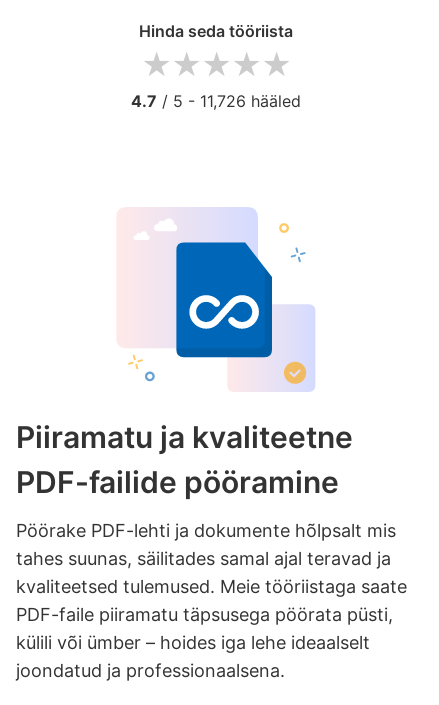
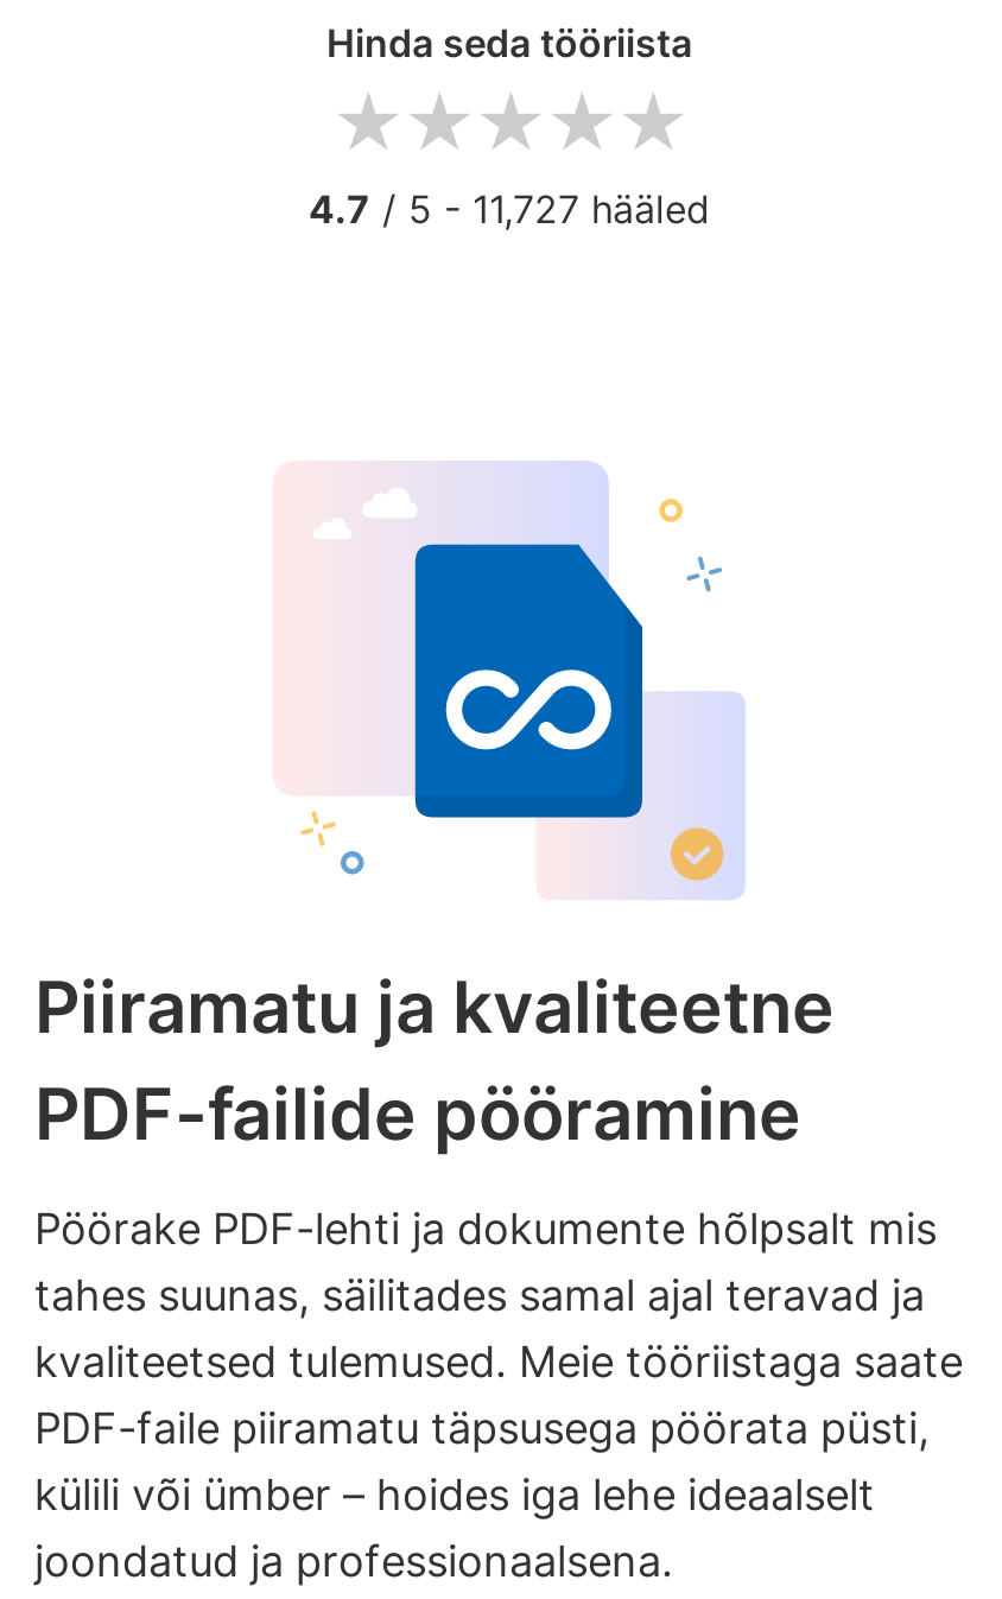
[131,91,301,111] 4.7 / 5 - 11,726 hääled -> [309,185,710,233] 4.7 / 5 - 11,727 hääled

